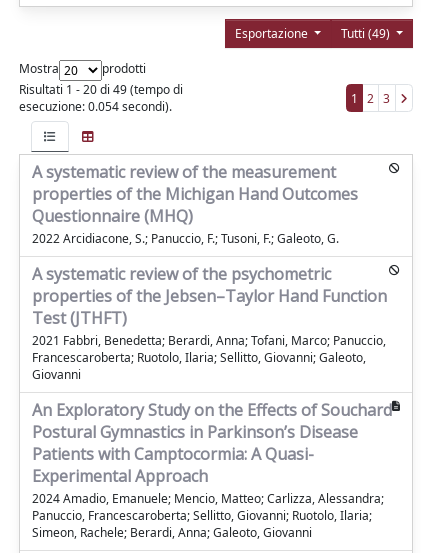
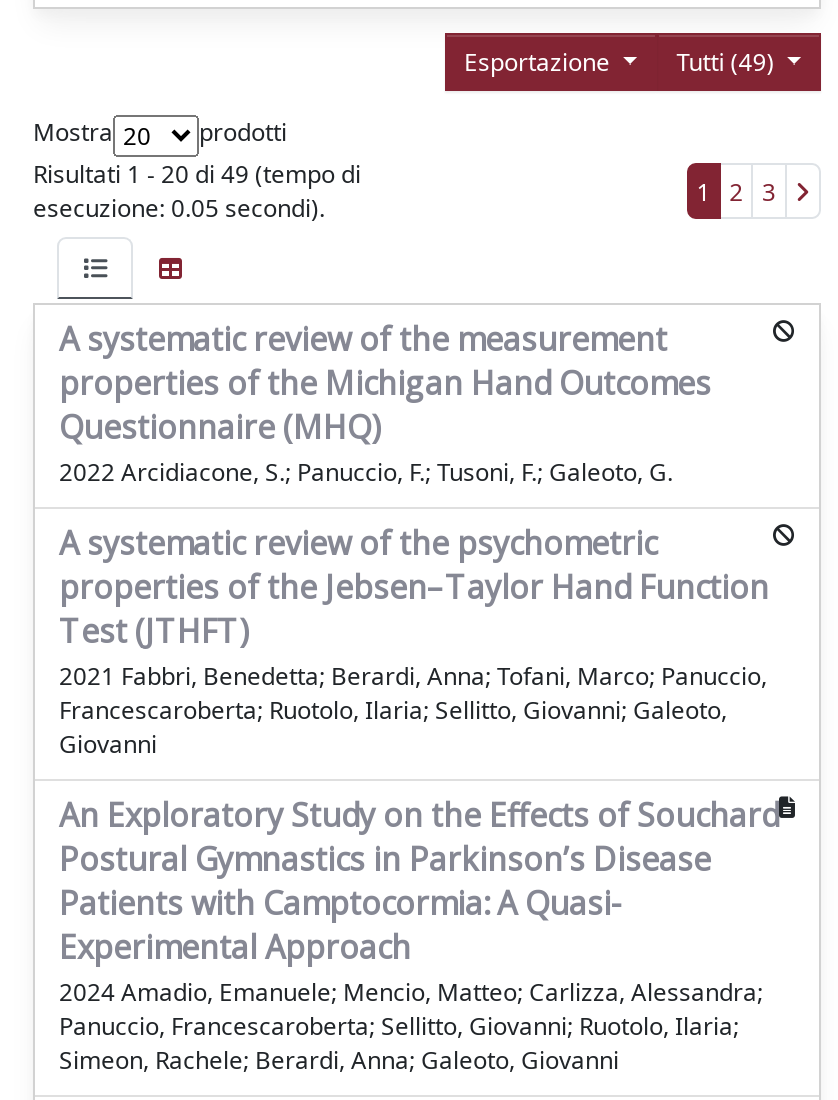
[19,98,172,115] esecuzione: 0.054 secondi). -> [33,191,325,225] esecuzione: 0.05 secondi).

